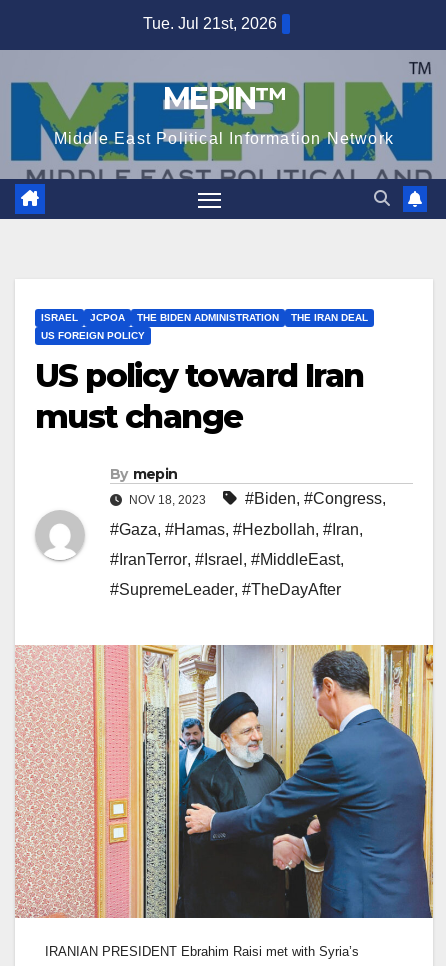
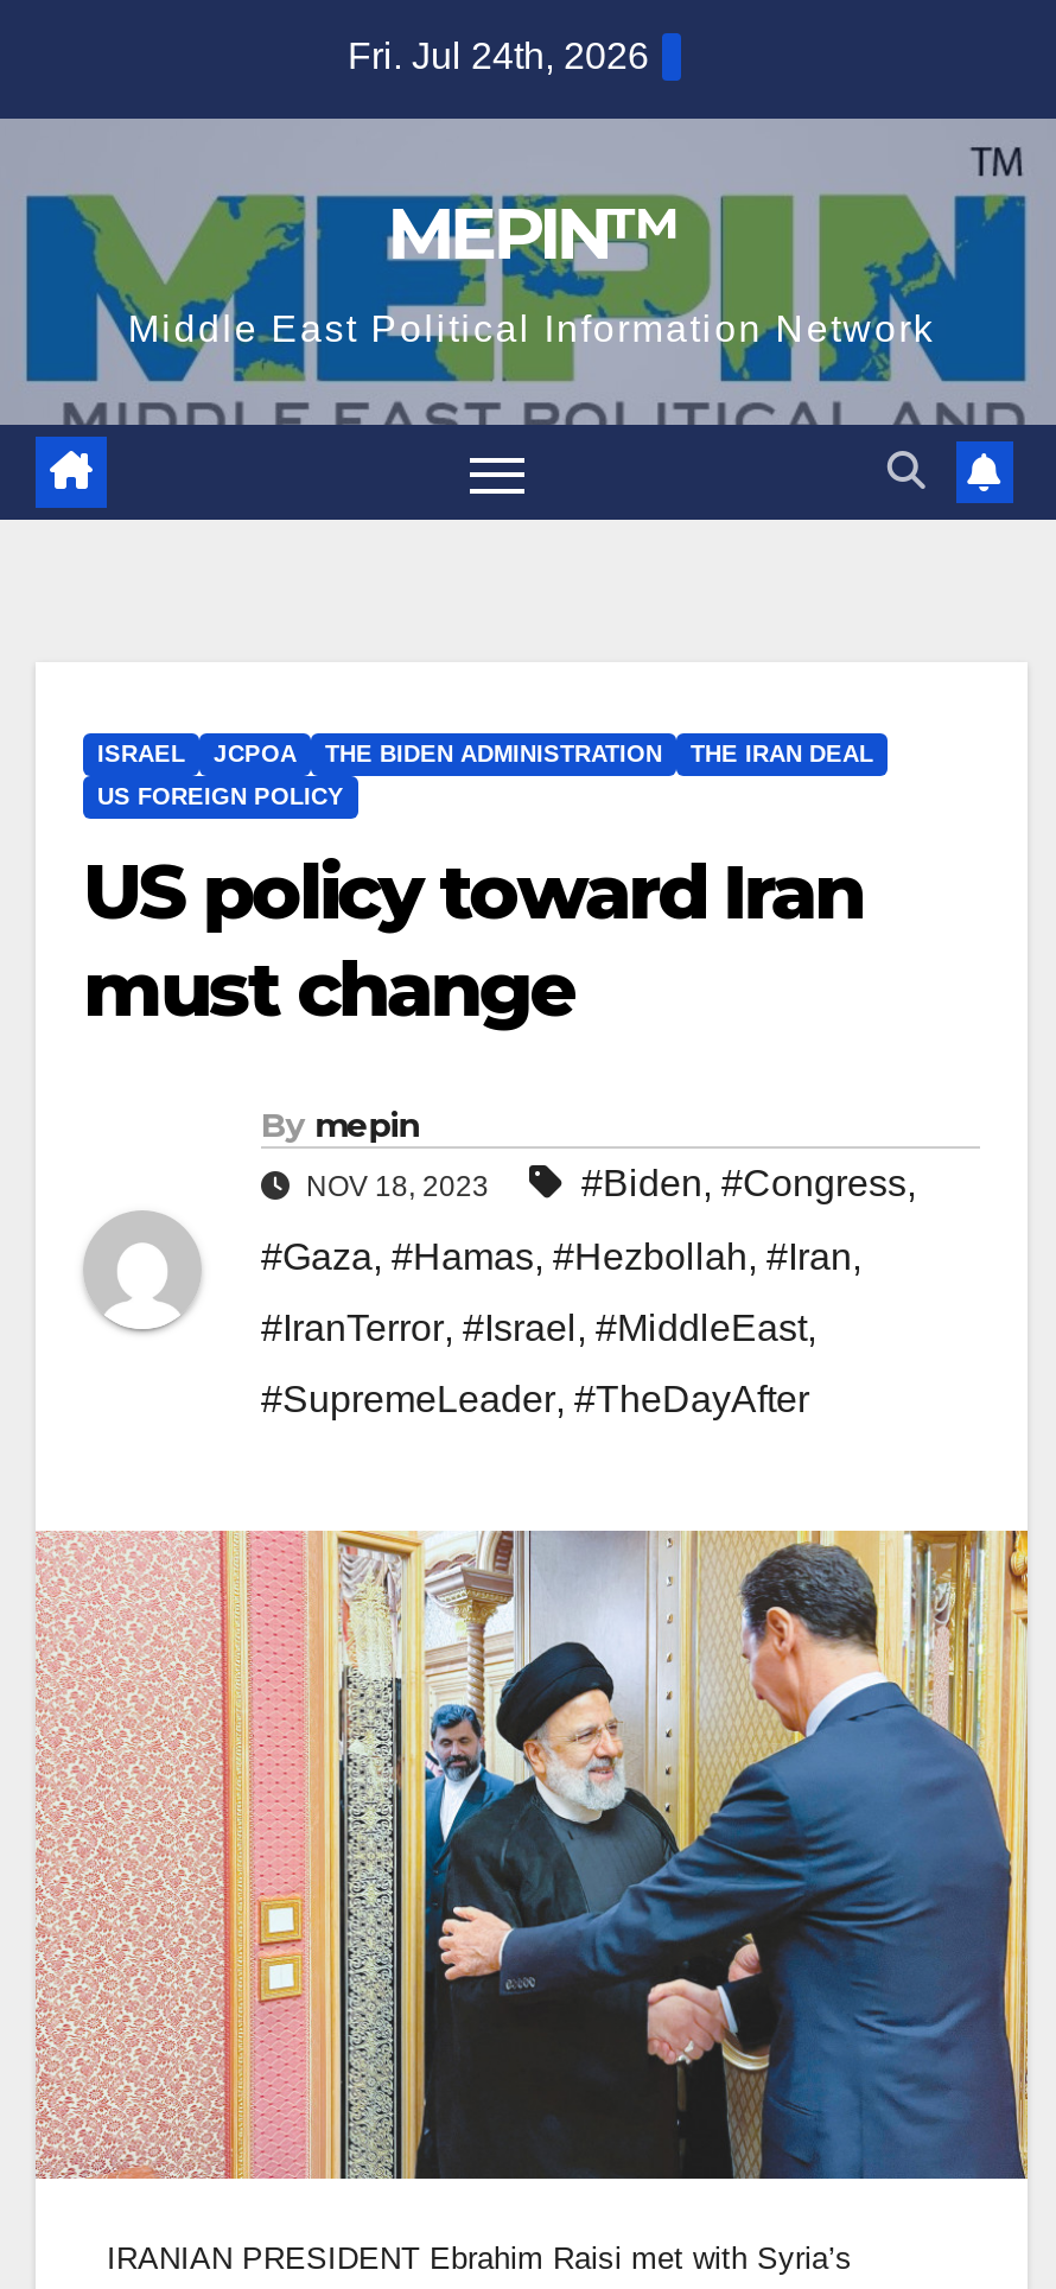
[143,15,277,32] Tue. Jul 21st, 2026 -> [348,36,649,76] Fri. Jul 24th, 2026

